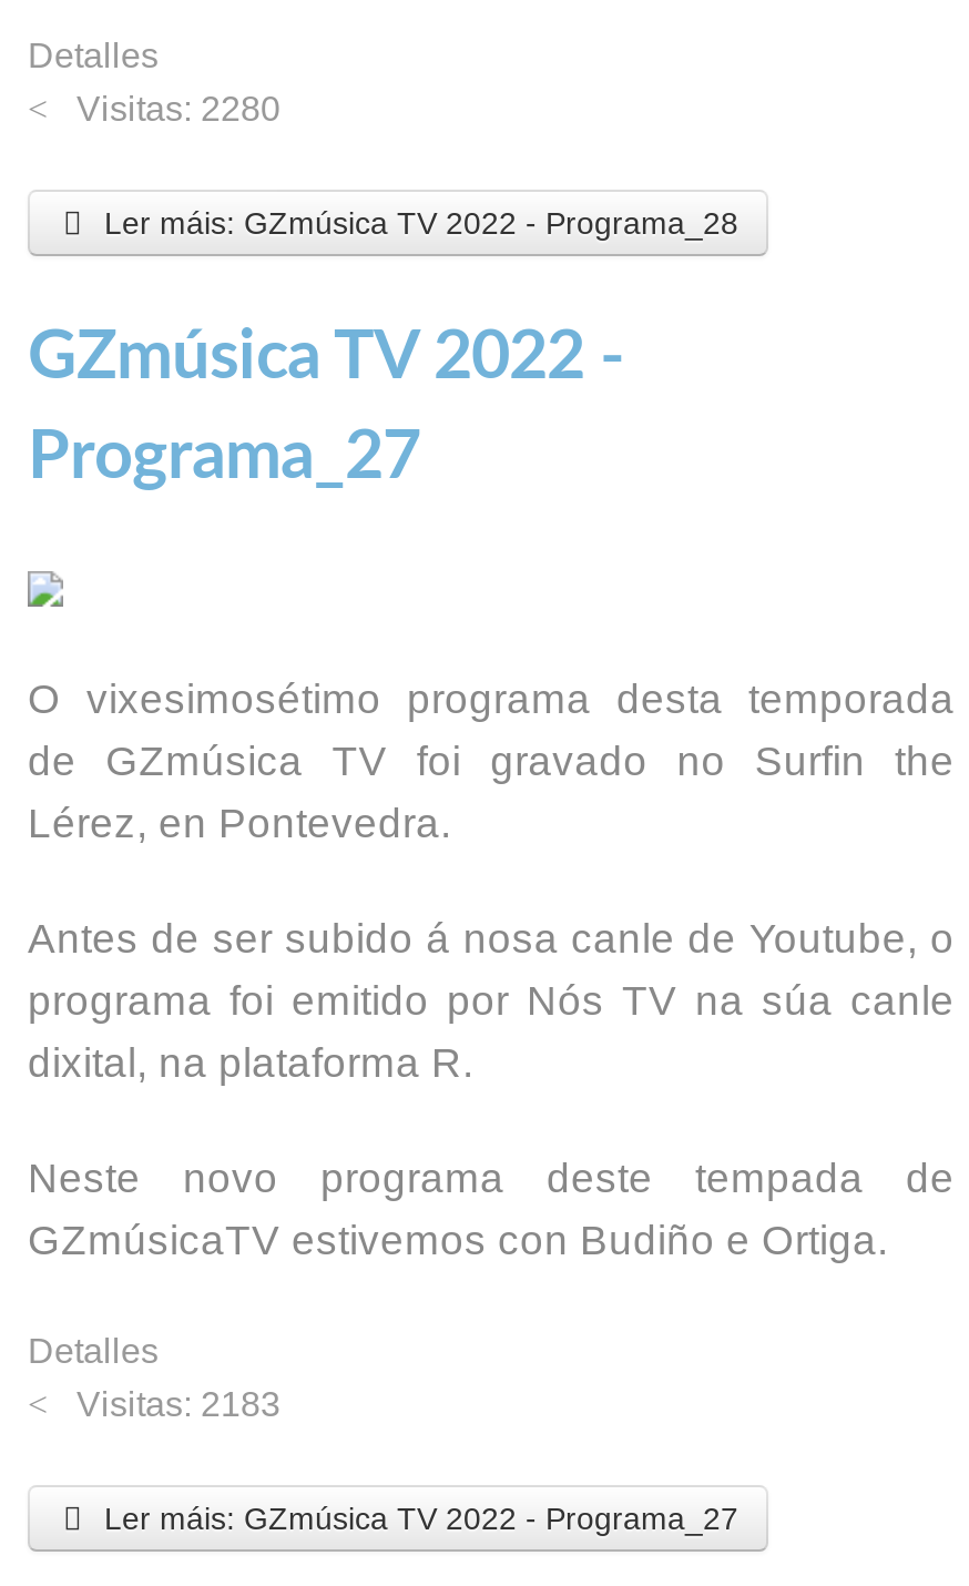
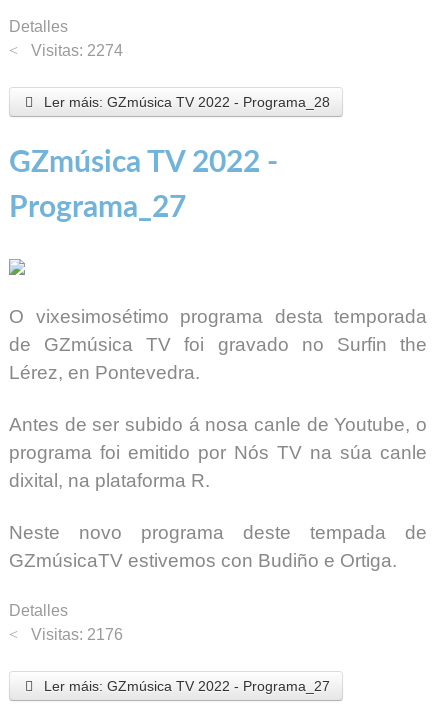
[76,89,280,127] Visitas: 2280 -> [31,42,123,59] Visitas: 2274
[76,1385,280,1422] Visitas: 2183 -> [31,626,123,643] Visitas: 2176

